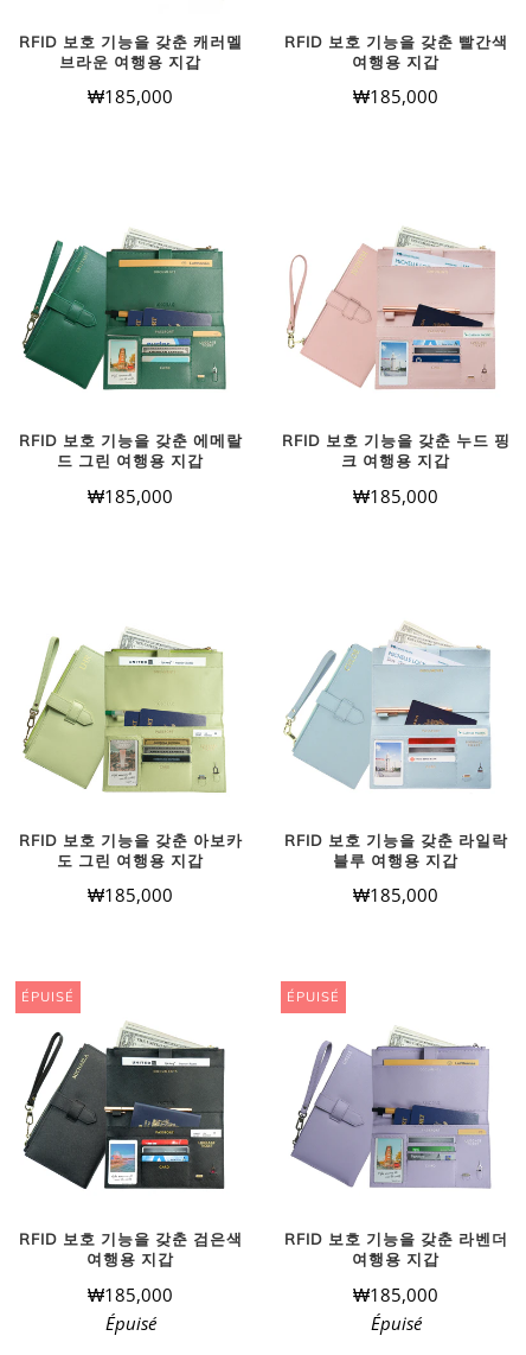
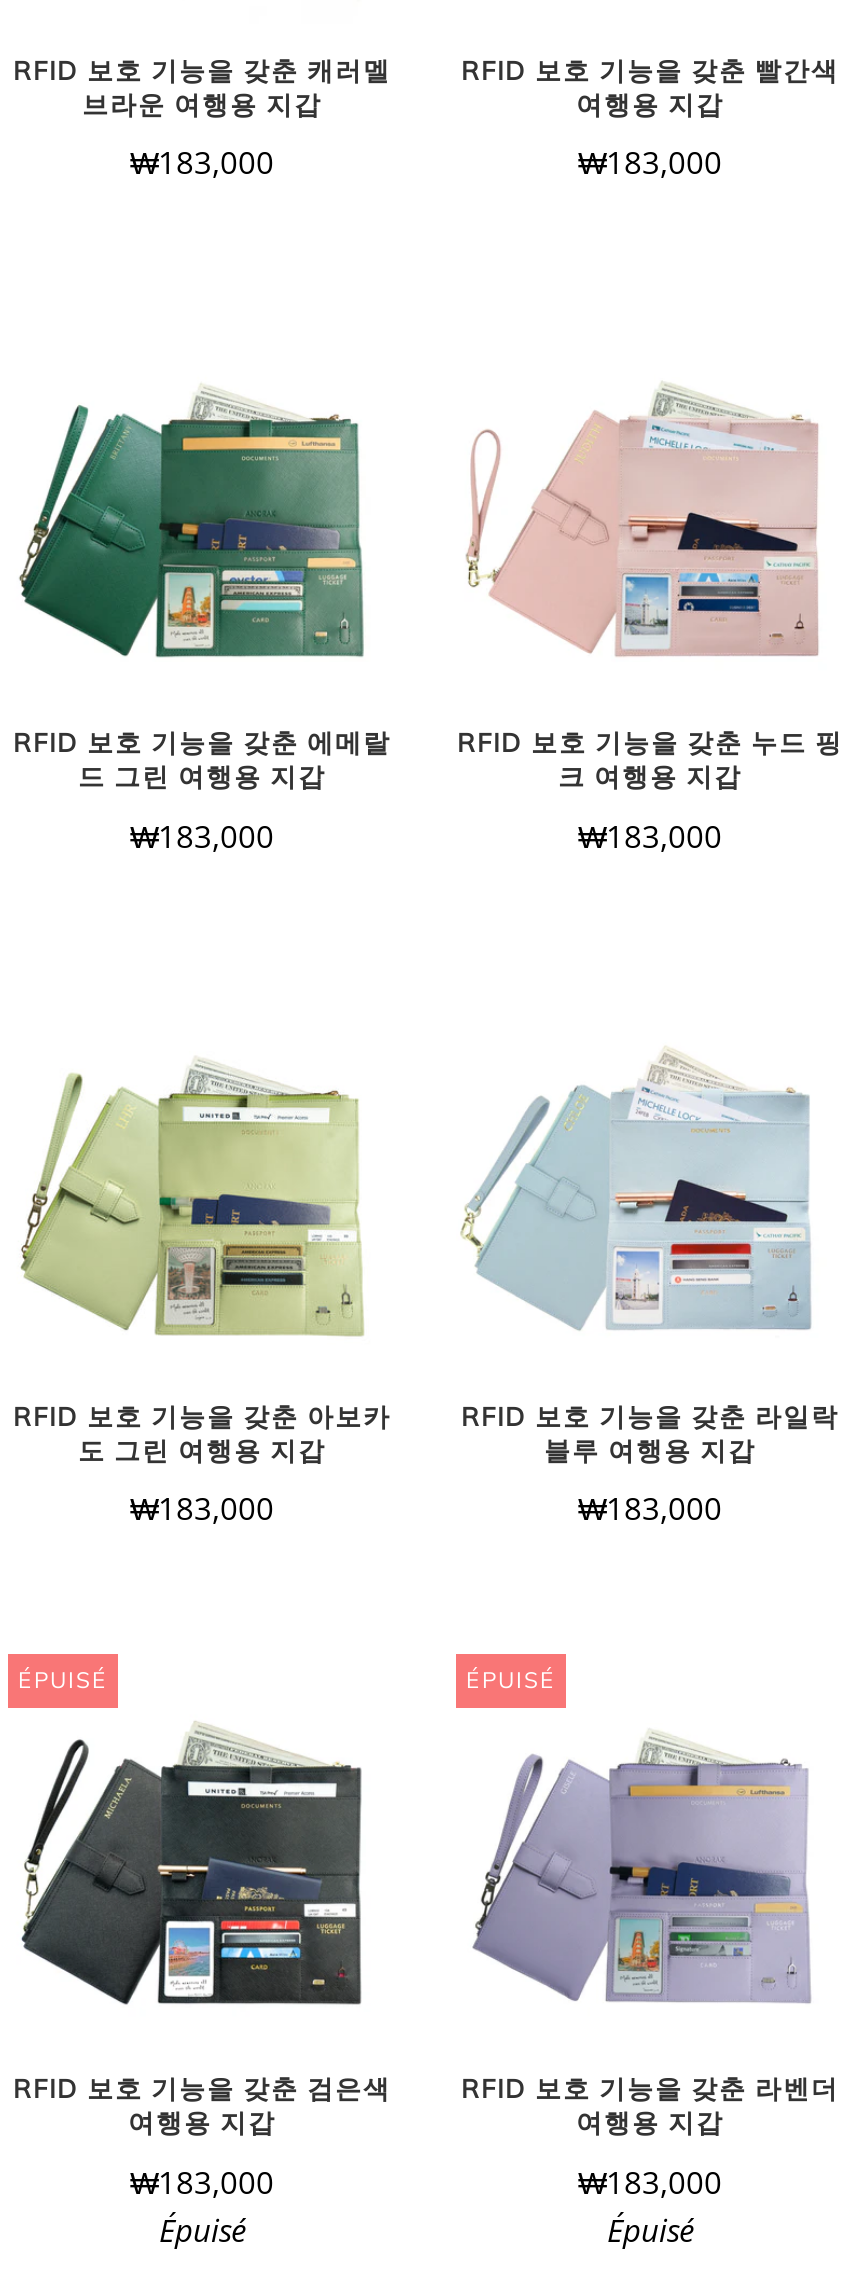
[88,84,173,109] ₩185,000 -> [130,142,274,184] ₩183,000
[353,84,438,109] ₩185,000 -> [578,142,722,184] ₩183,000
[88,484,173,509] ₩185,000 -> [130,815,274,857] ₩183,000
[353,484,438,509] ₩185,000 -> [578,815,722,857] ₩183,000
[88,883,173,908] ₩185,000 -> [130,1489,274,1531] ₩183,000
[353,883,438,908] ₩185,000 -> [578,1489,722,1531] ₩183,000
[88,1283,173,1307] ₩185,000 -> [130,2162,274,2204] ₩183,000
[353,1283,438,1307] ₩185,000 -> [578,2162,722,2204] ₩183,000

